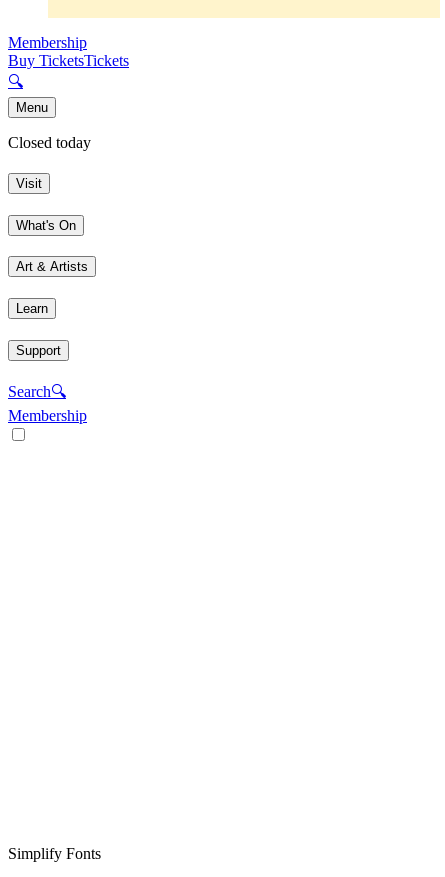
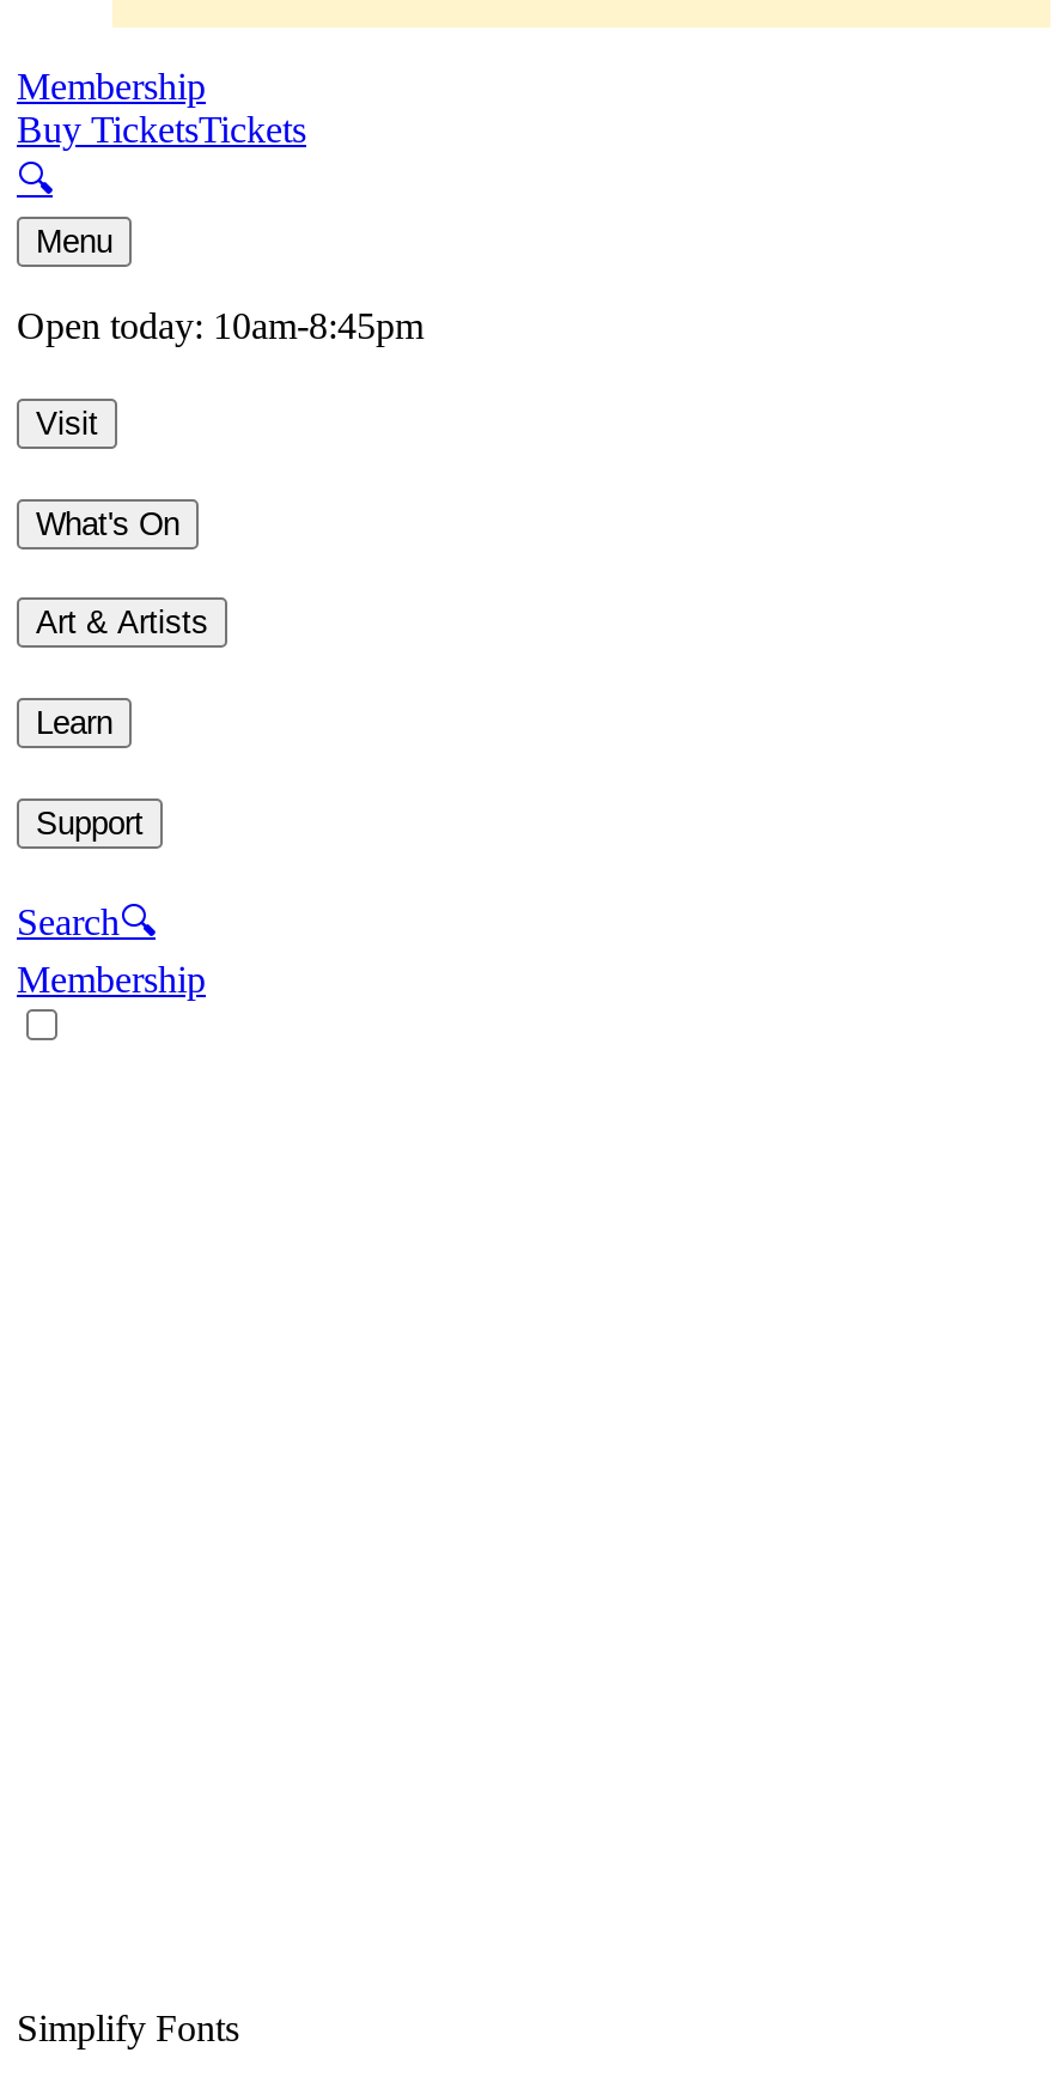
[8,134,91,151] Closed today -> [17,306,424,347] Open today: 10am-8:45pm

